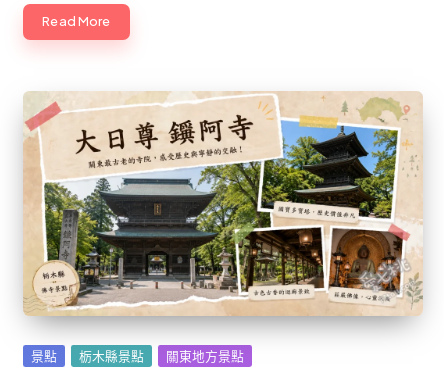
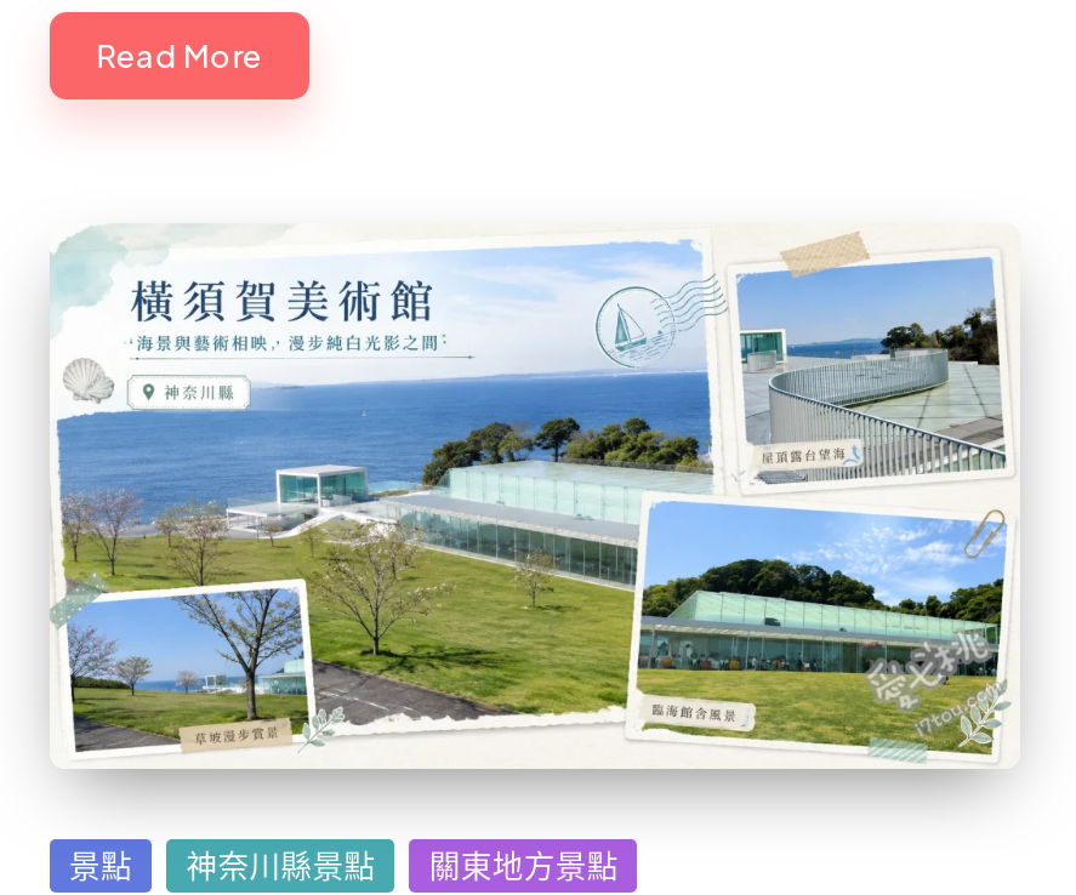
[23,91,423,364] [image] | 栃木縣景點 -> [50,226,1020,885] [image] | 神奈川縣景點

